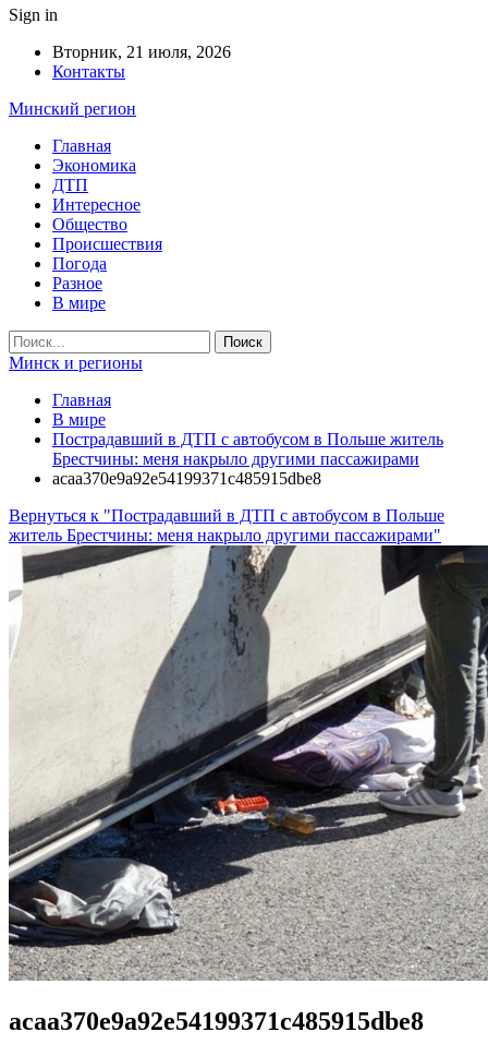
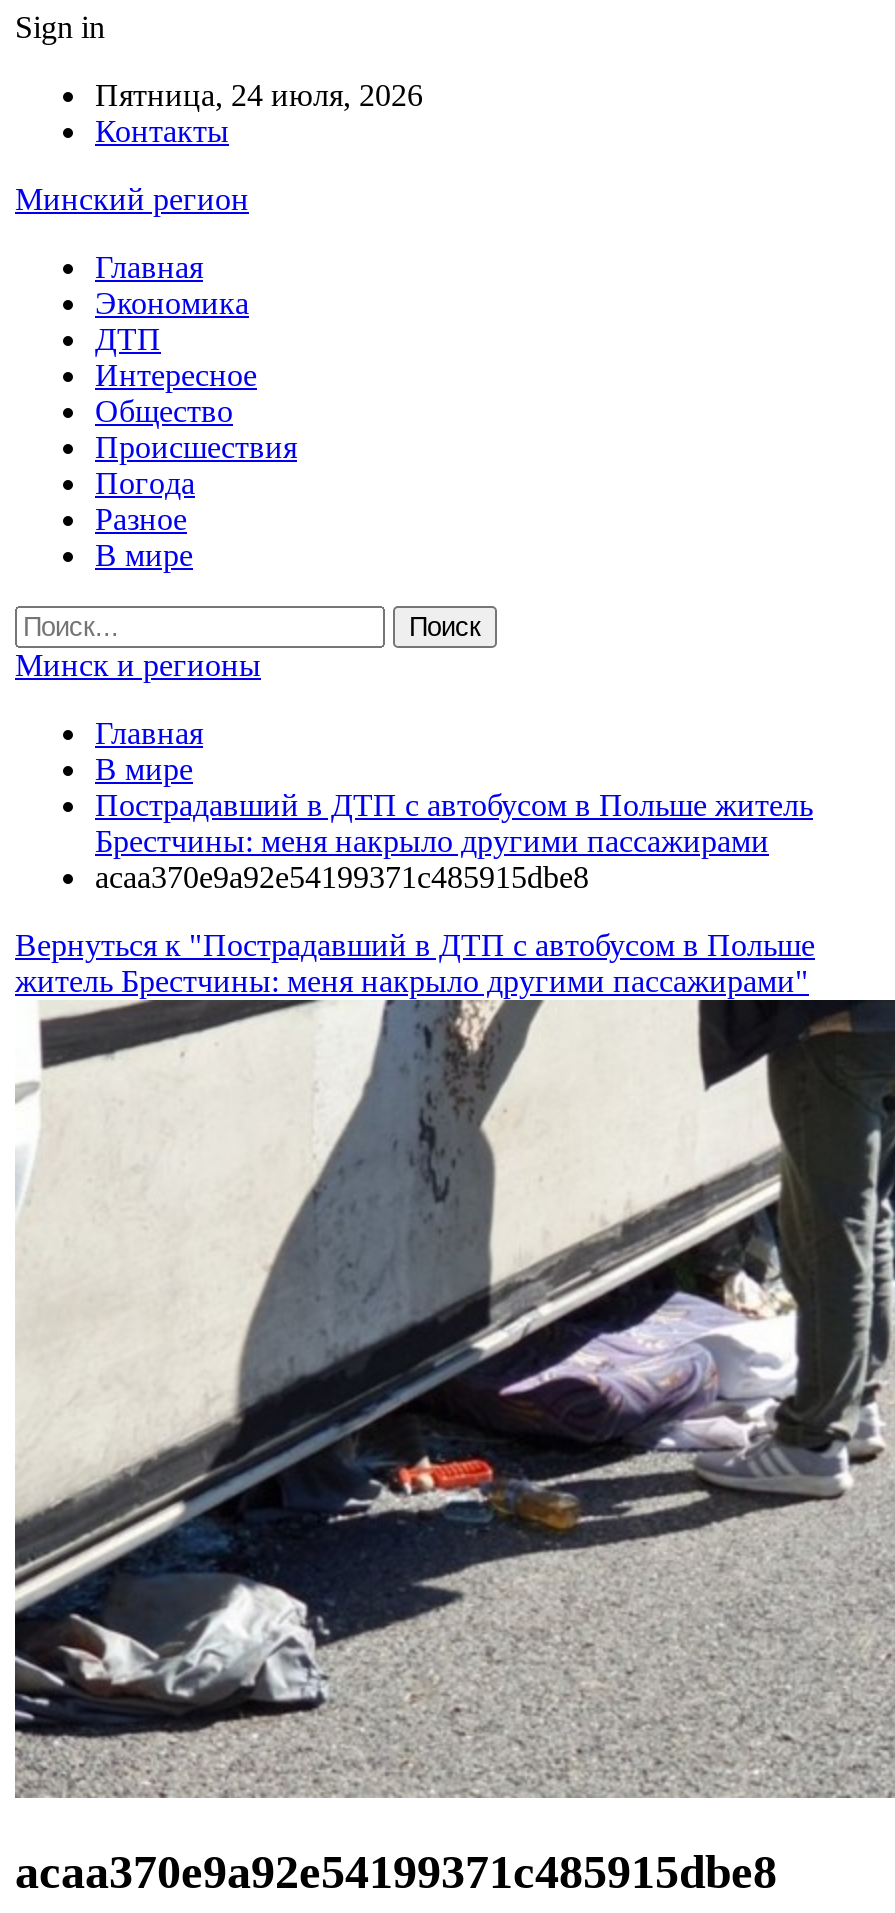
[52,43,231,61] Вторник, 21 июля, 2026 -> [95,78,423,112] Пятница, 24 июля, 2026

